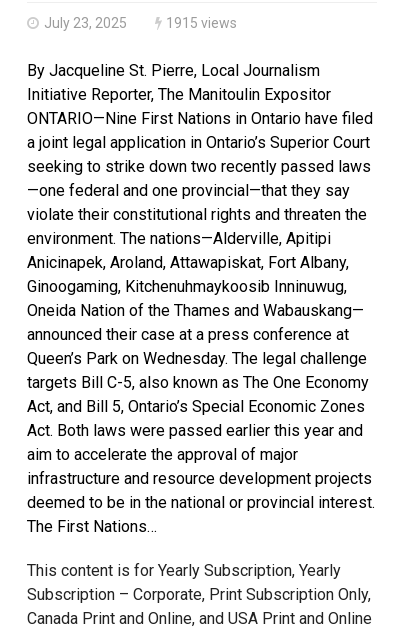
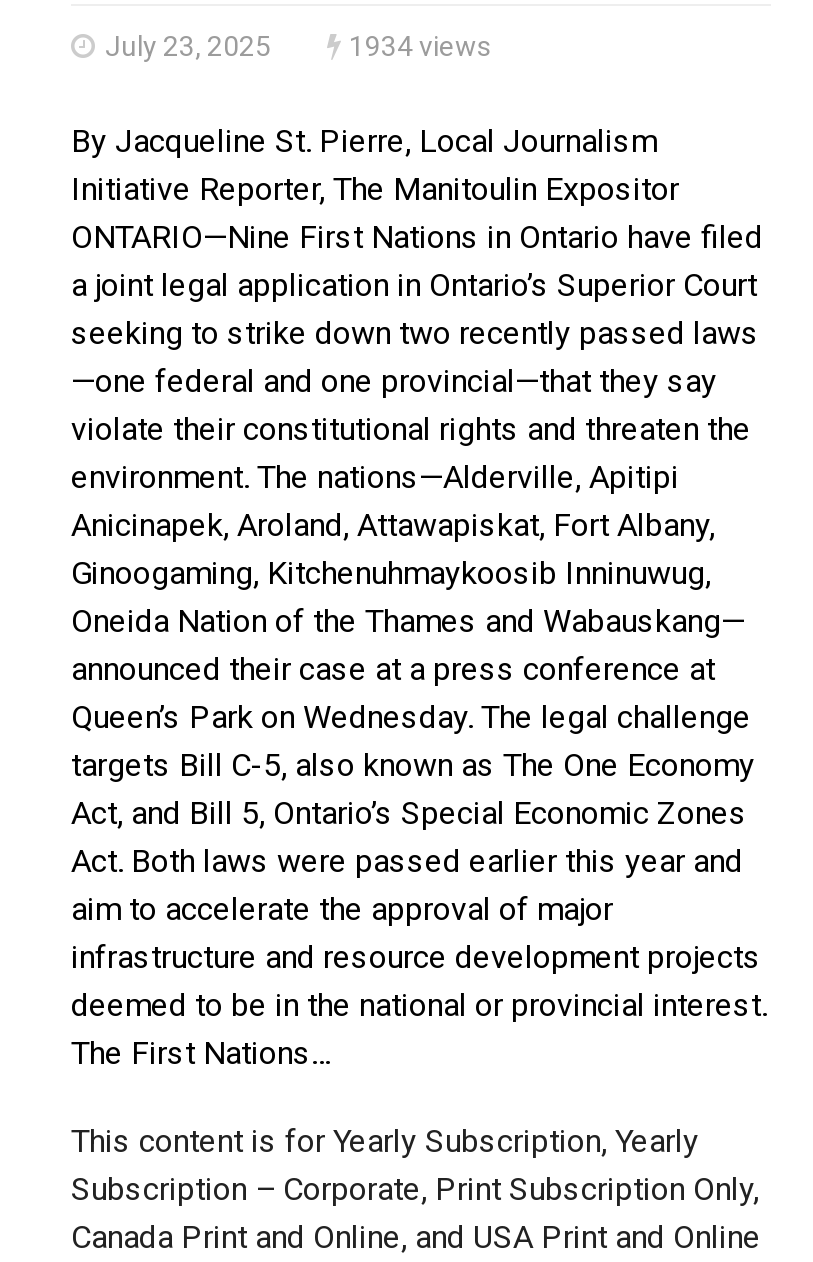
[166,15,237,31] 1915 views -> [349,29,491,61] 1934 views

